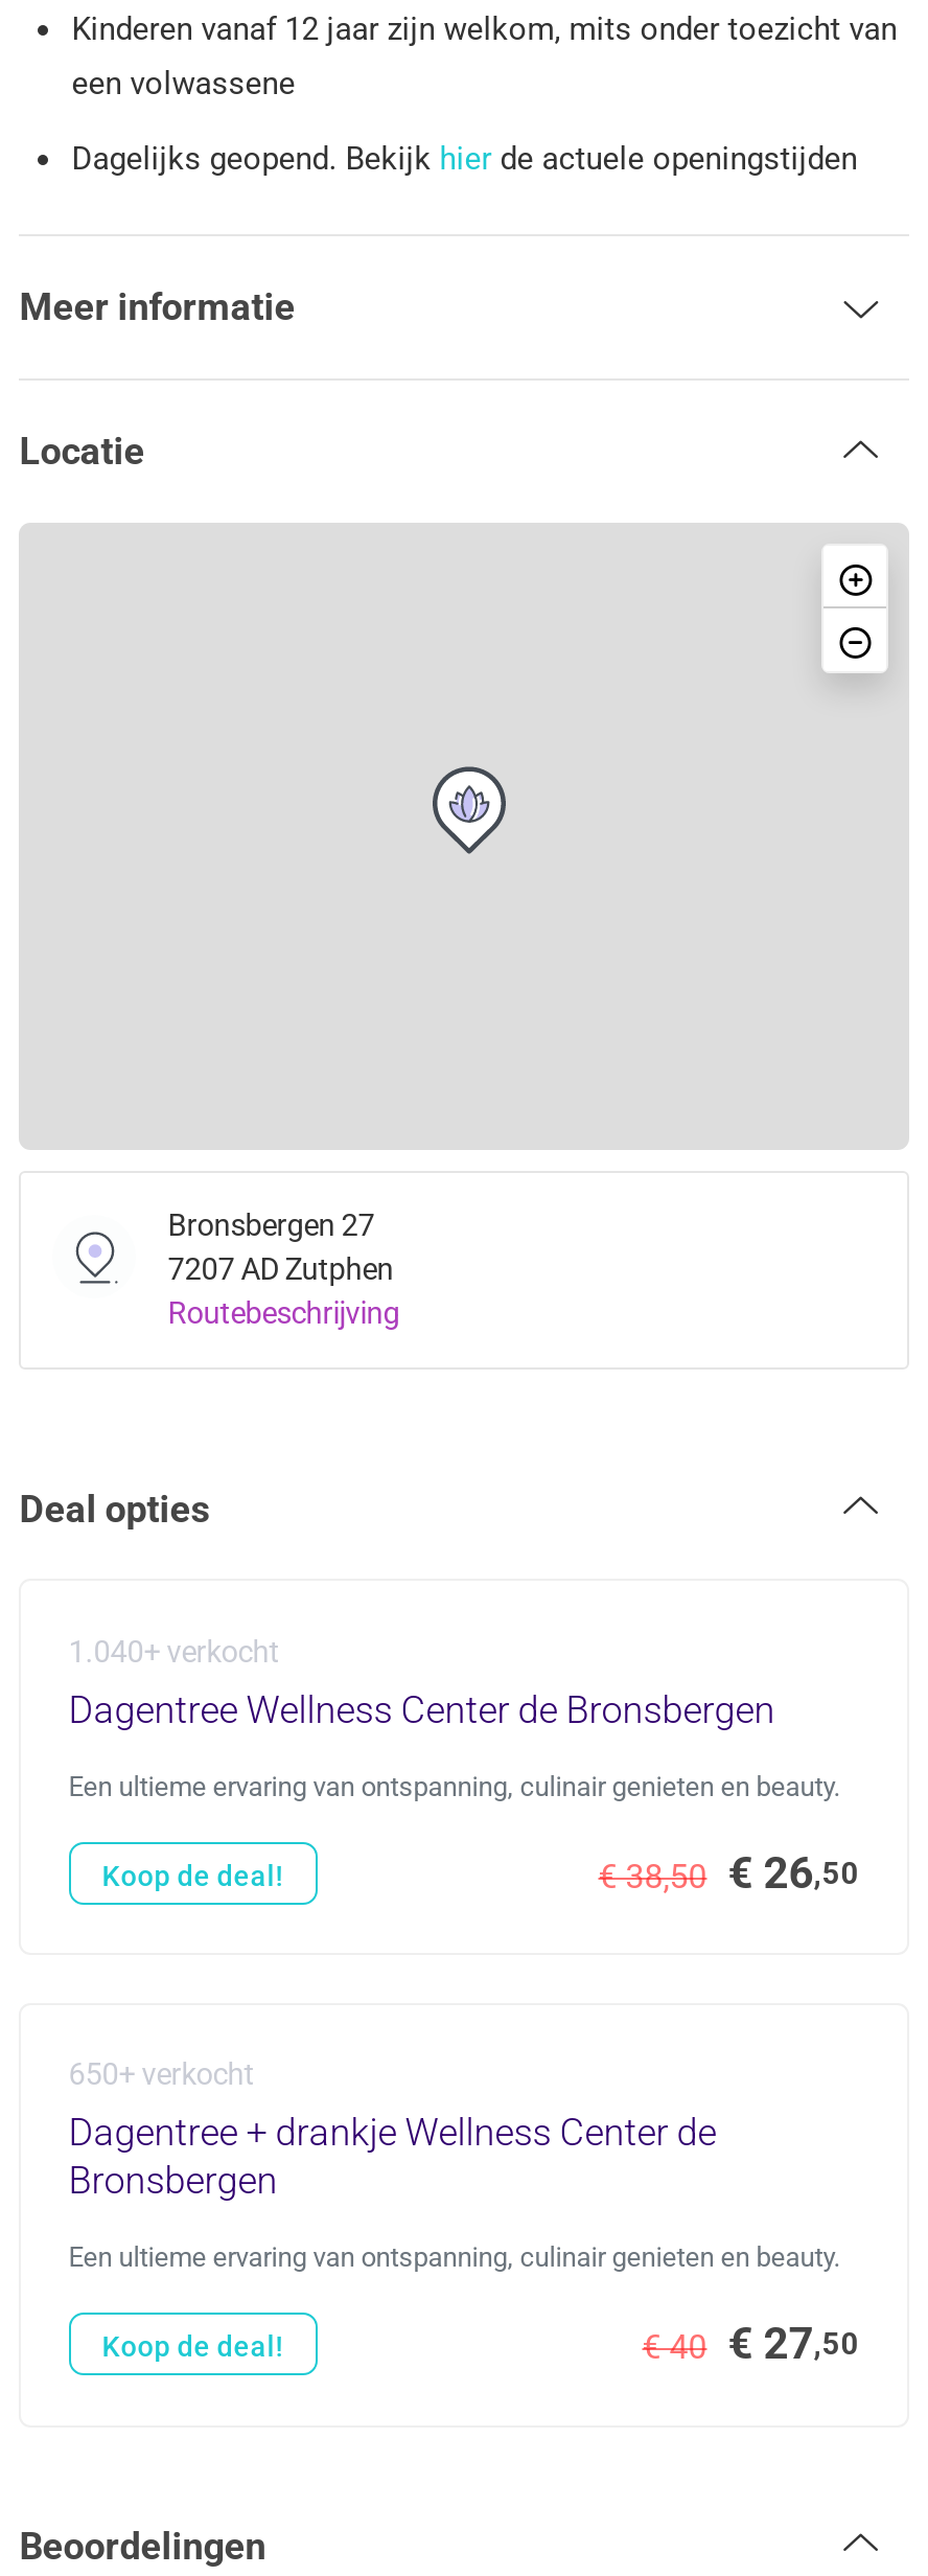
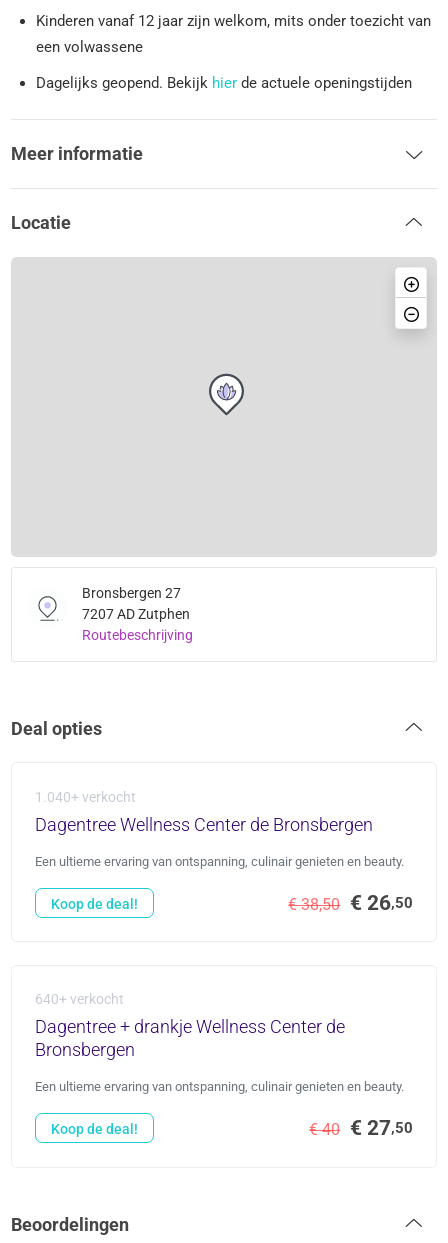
[69,2058,255,2091] 650+ verkocht -> [35,991,124,1007] 640+ verkocht

